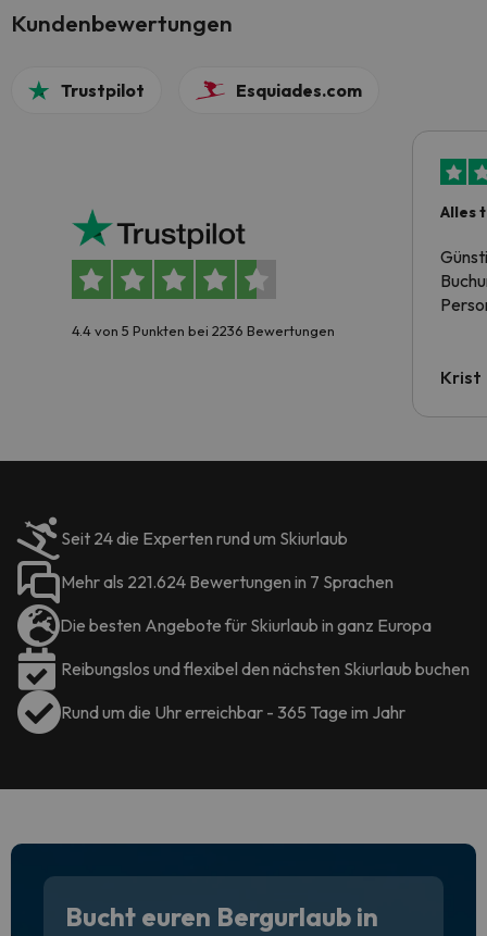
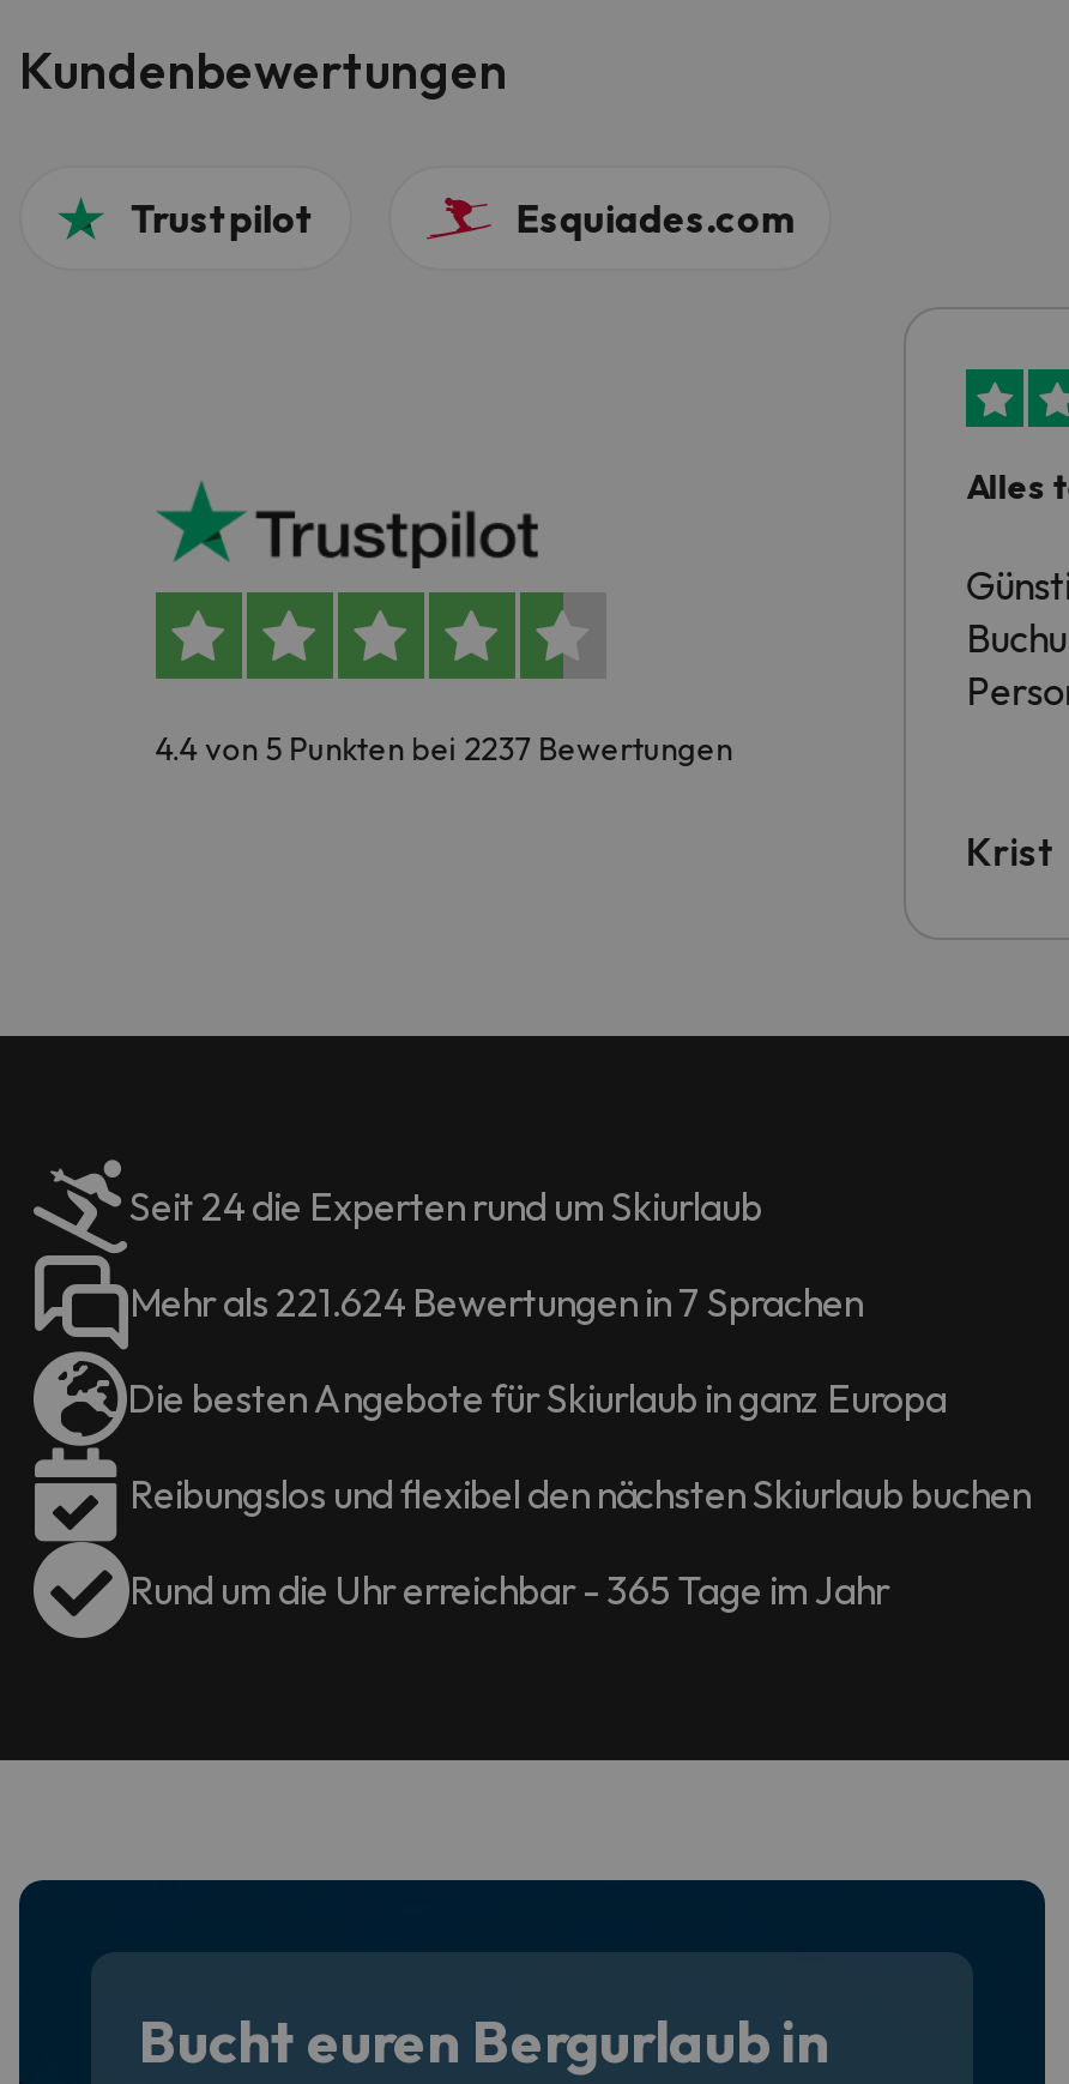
[72,322,335,340] 4.4 von 5 Punkten bei 2236 Bewertungen -> [155,730,732,768] 4.4 von 5 Punkten bei 2237 Bewertungen

